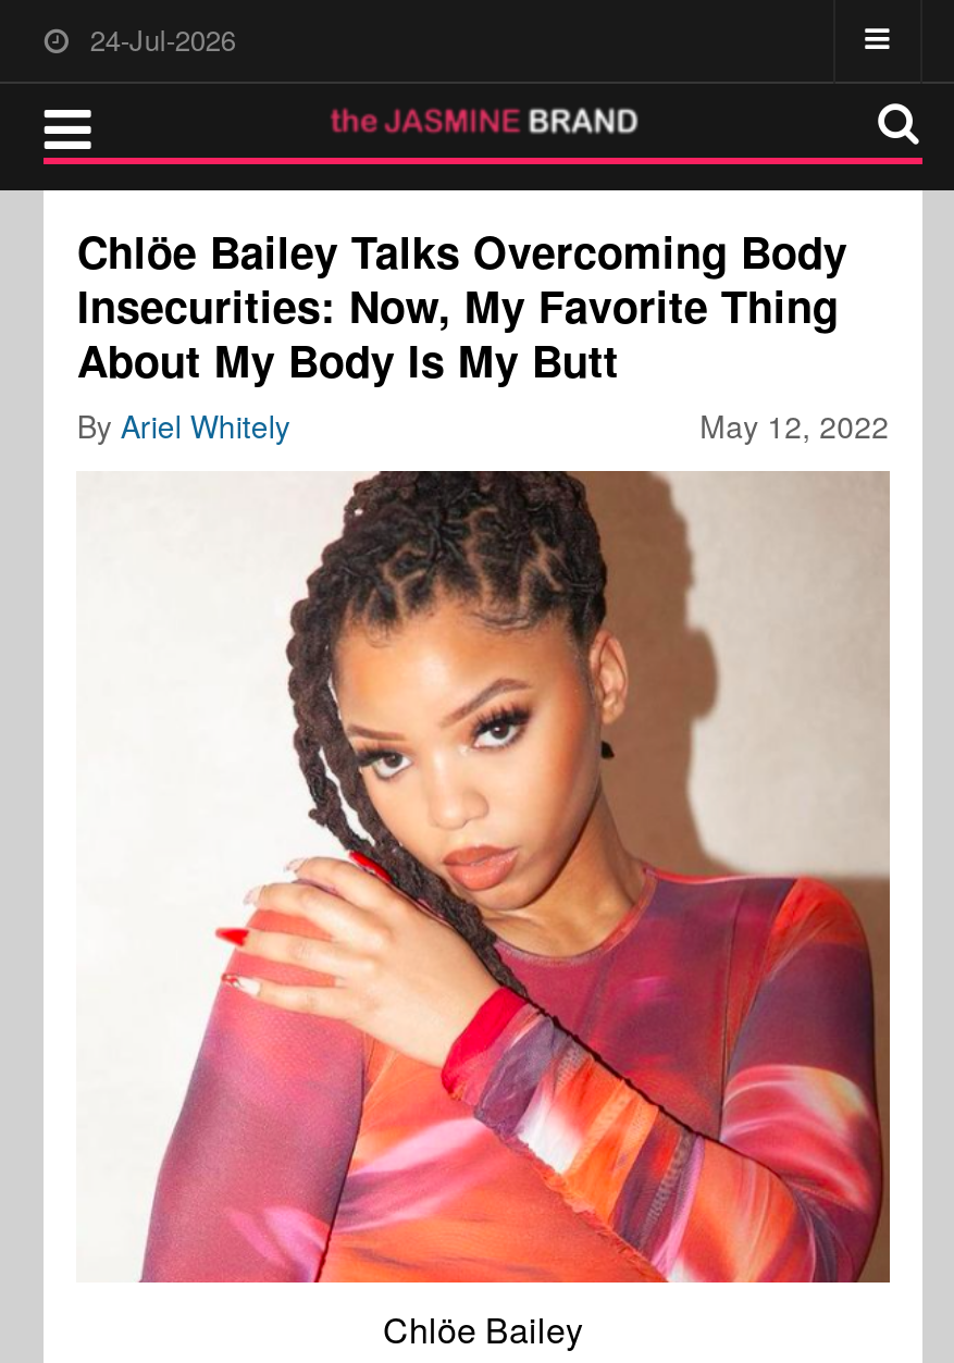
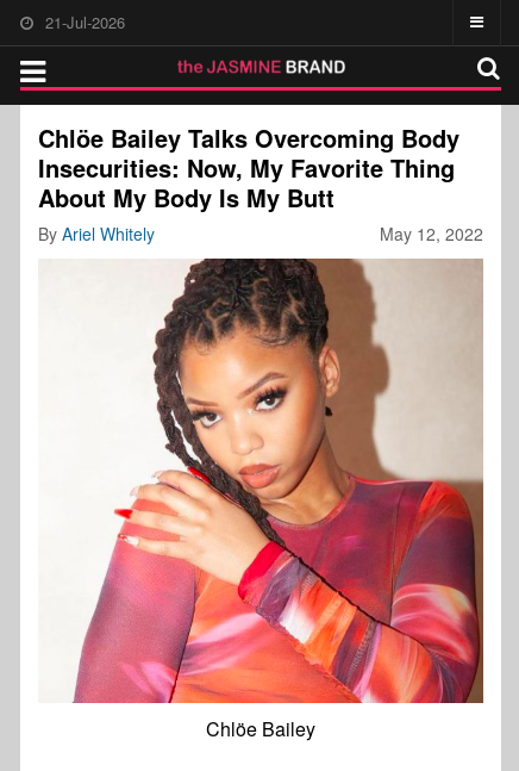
[90,18,236,60] 24-Jul-2026 -> [46,11,125,33] 21-Jul-2026

